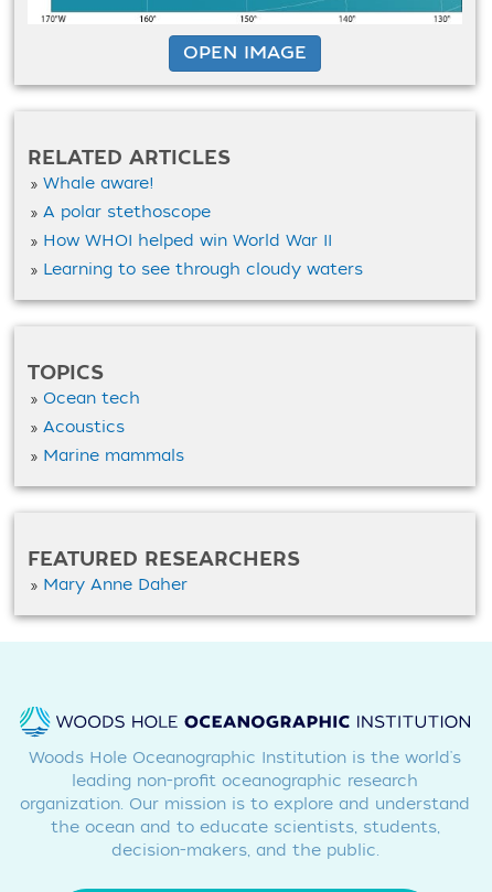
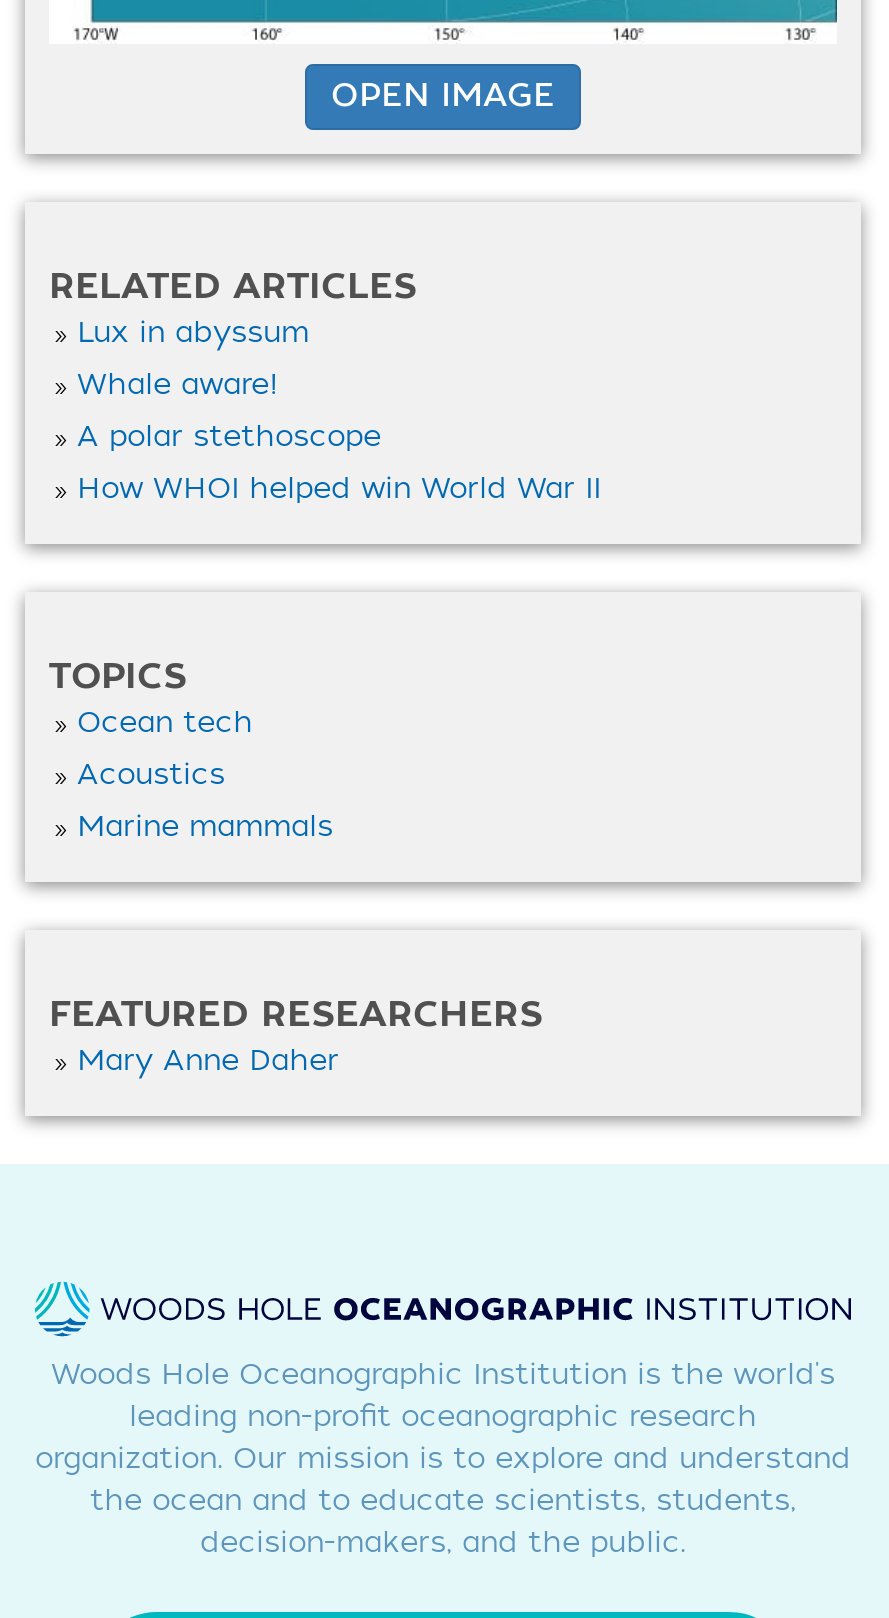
none -> [77,314,309,352] Lux in abyssum
moved [43,173,332,252] -> [77,366,601,508]: Whale aware! | A polar stethoscope | How WHOI helped win World War II
[43,259,363,280] Learning to see through cloudy waters -> none

